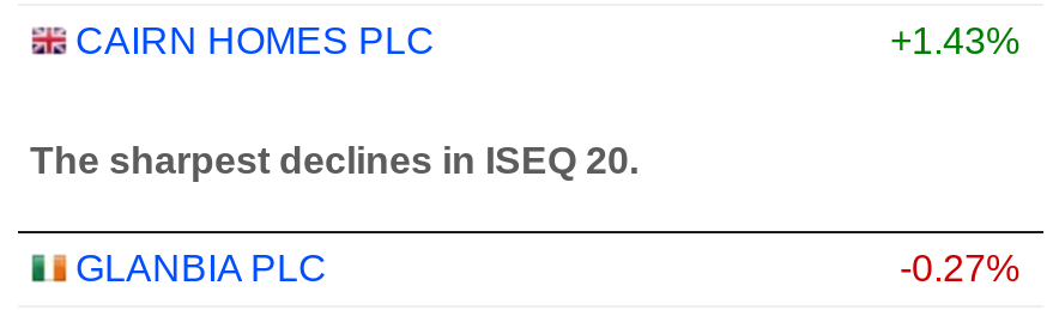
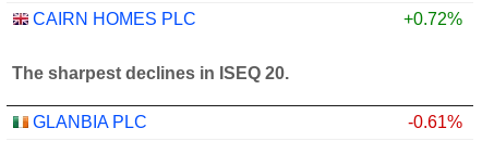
[890,21,1019,62] +1.43% -> [403,10,462,28] +0.72%
[900,248,1019,289] -0.27% -> [408,113,462,131] -0.61%

